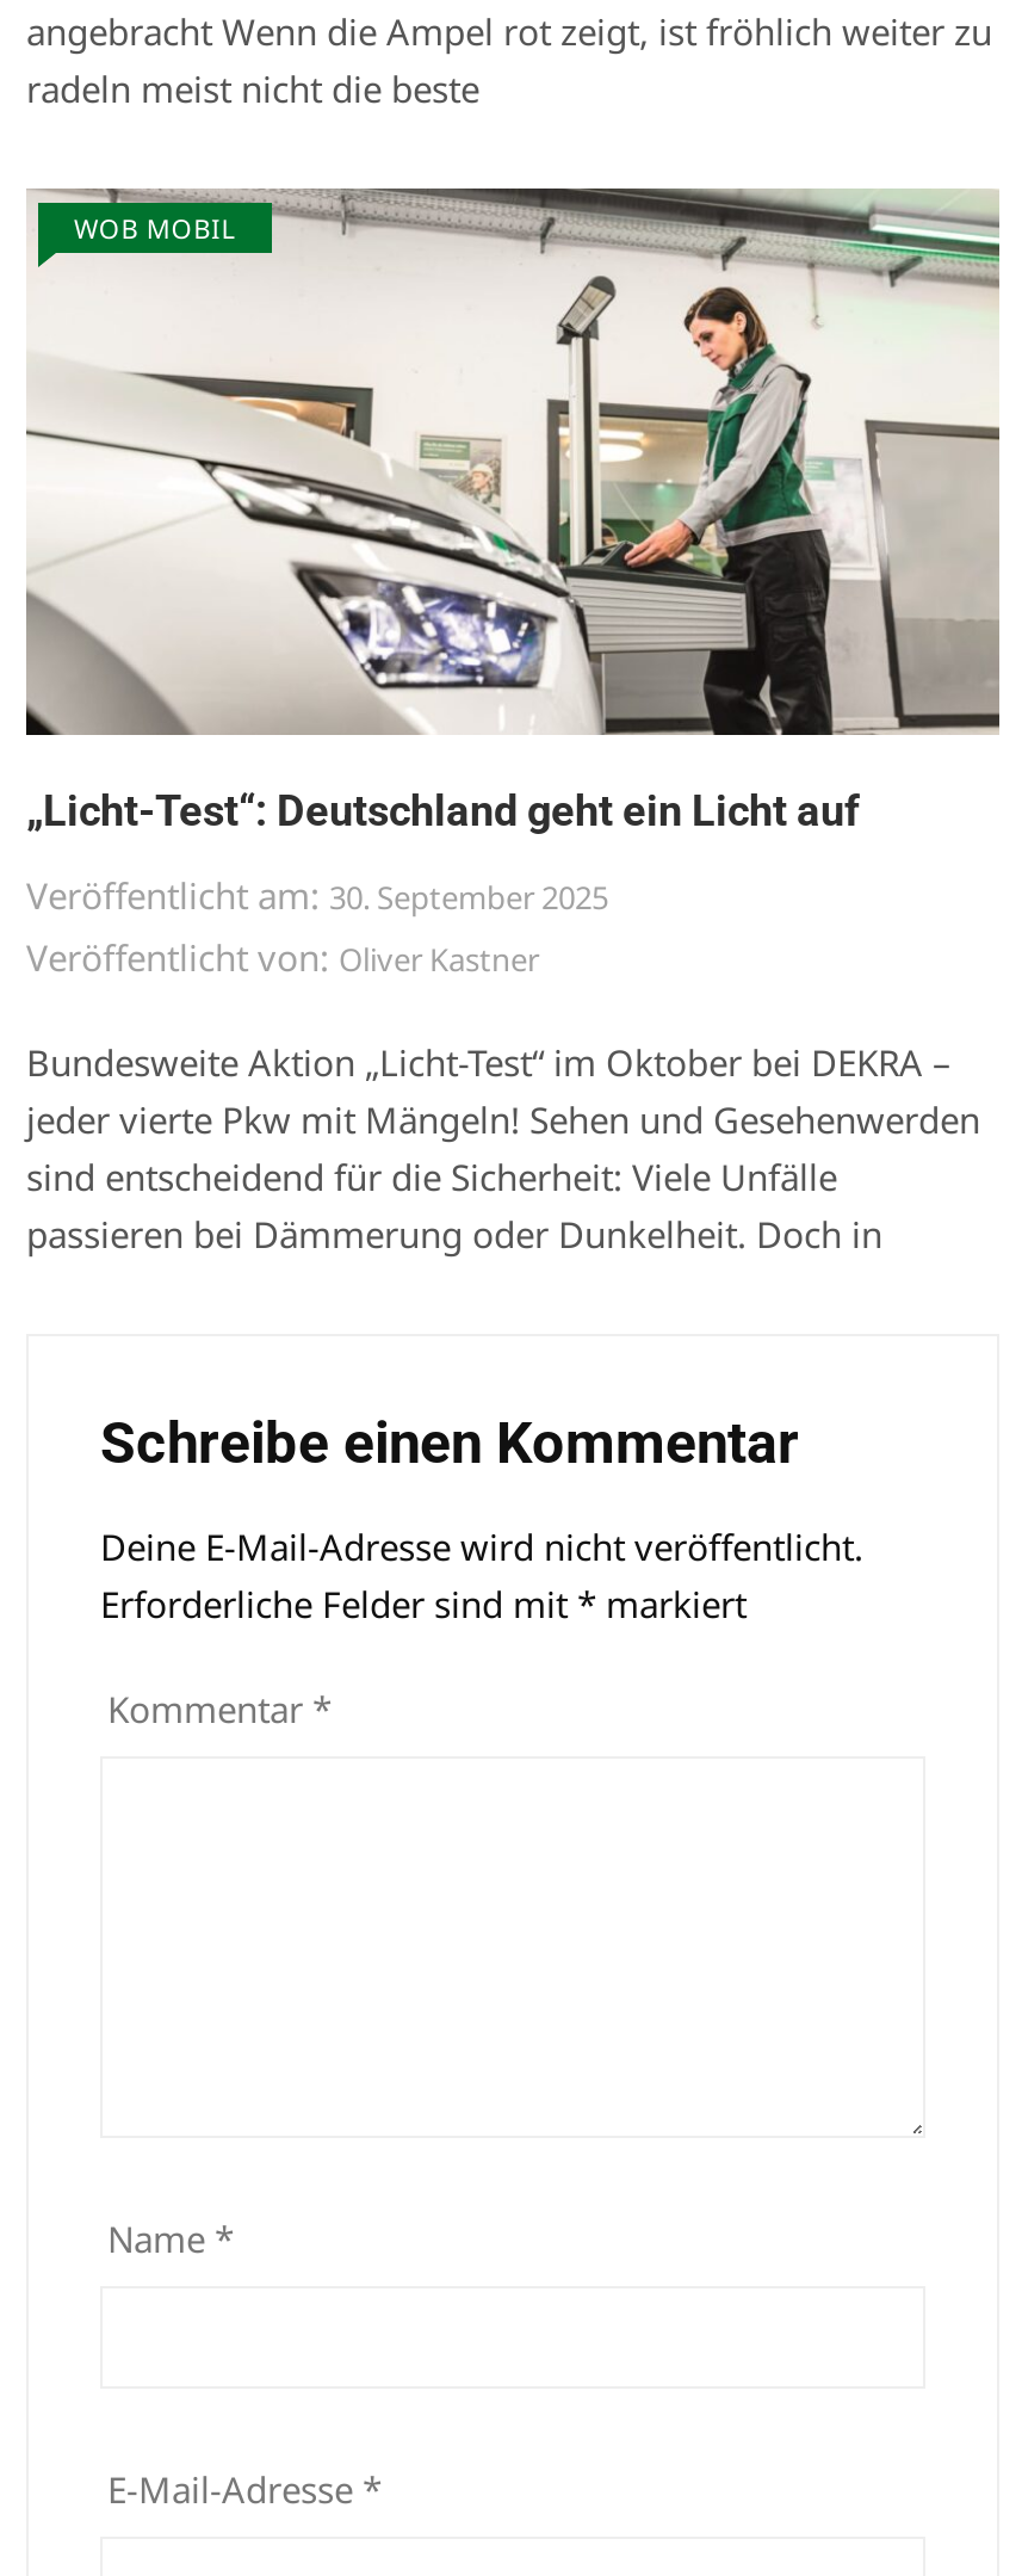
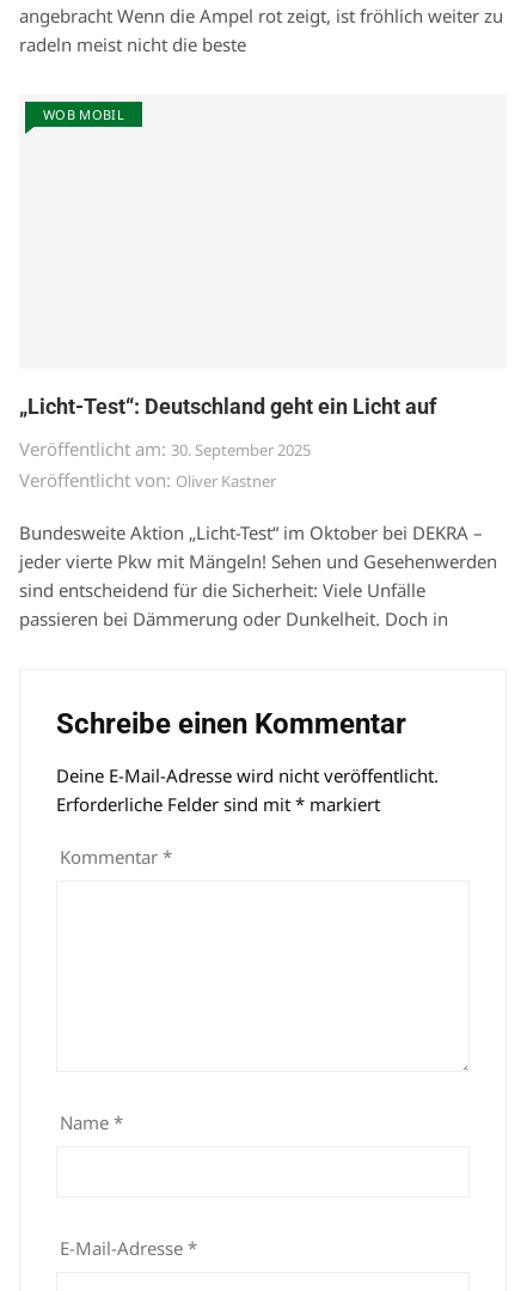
[24,186,1002,737] [image] -> none

